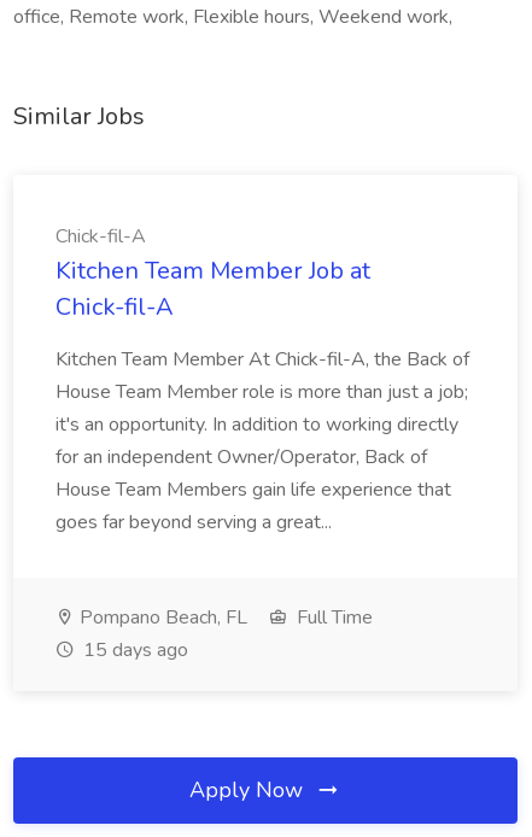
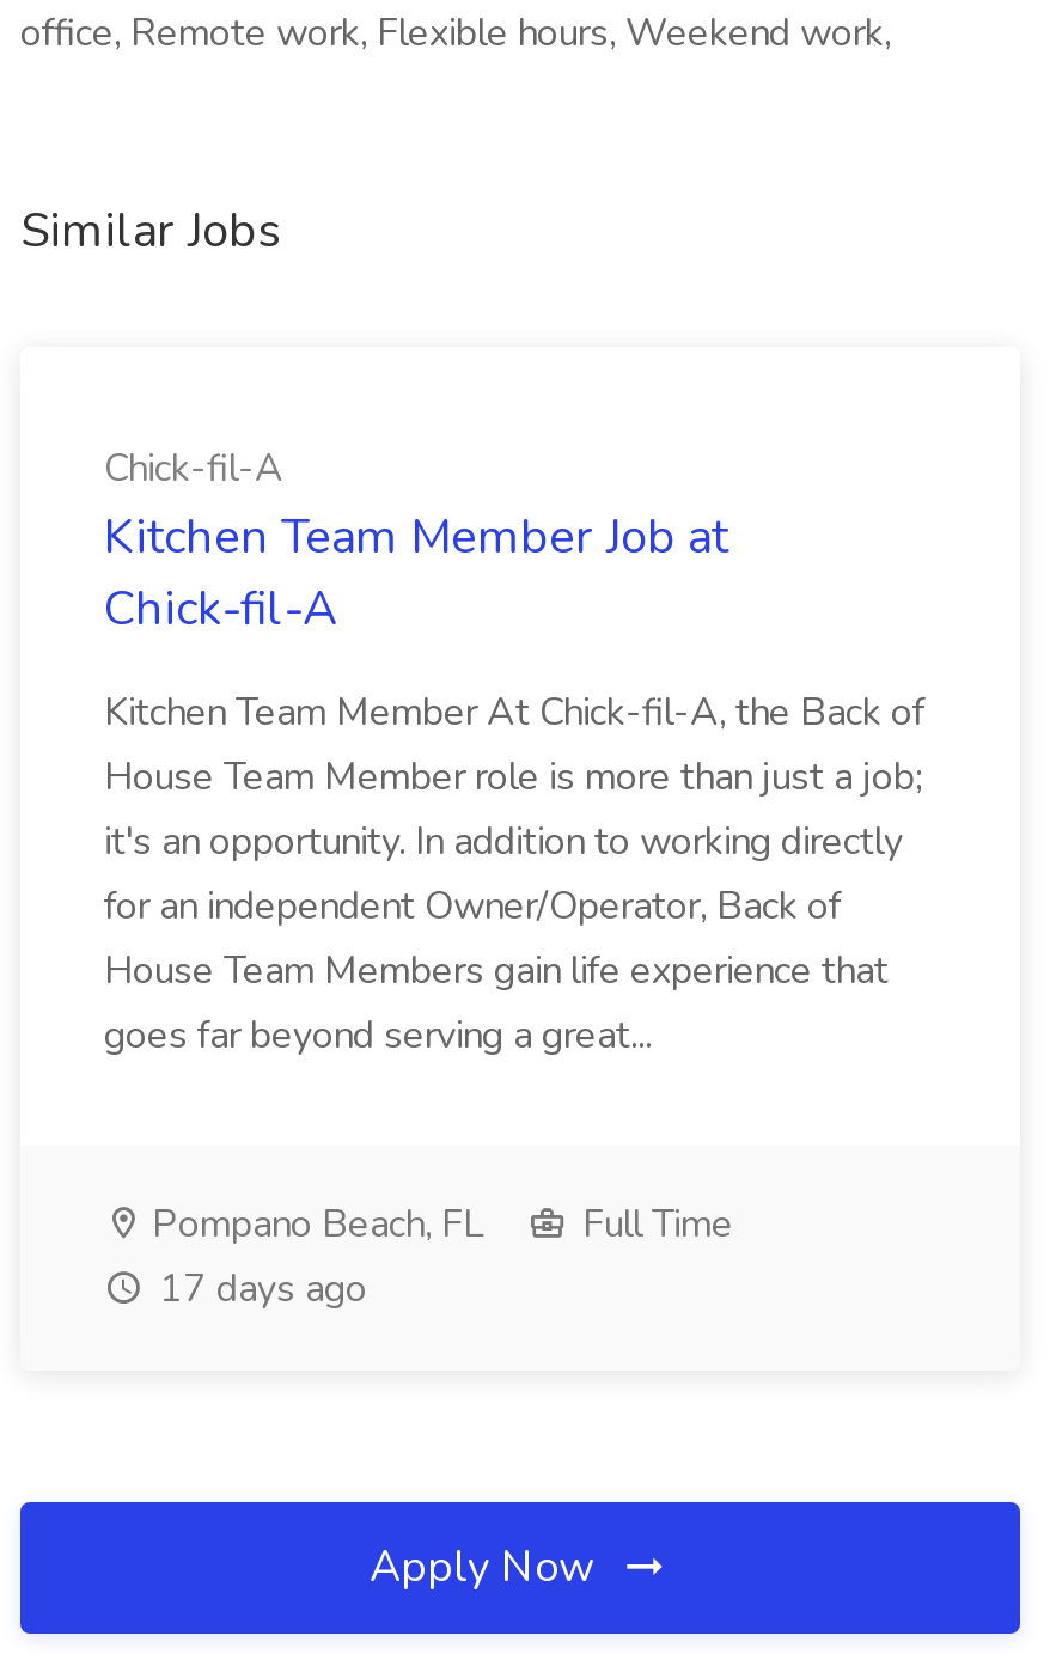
[78,637,188,663] 15 days ago -> [149,1263,367,1316] 17 days ago

